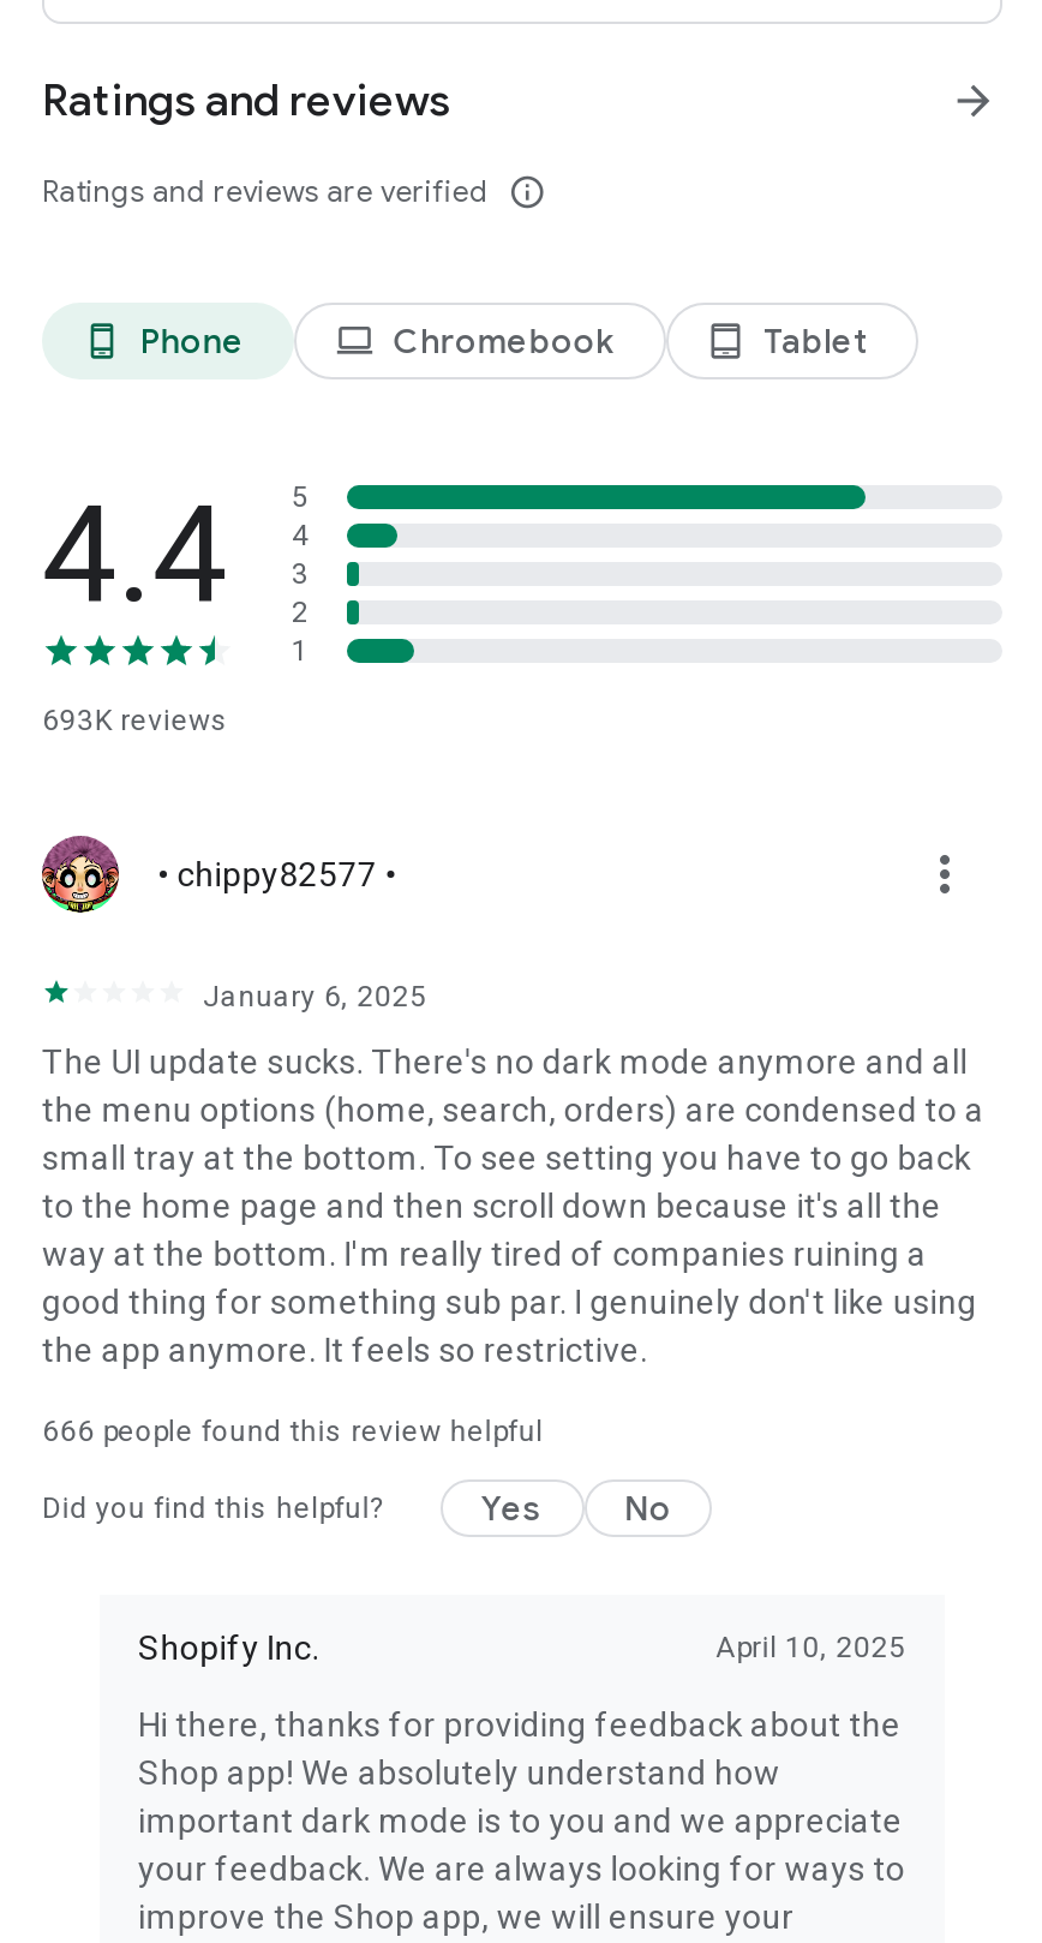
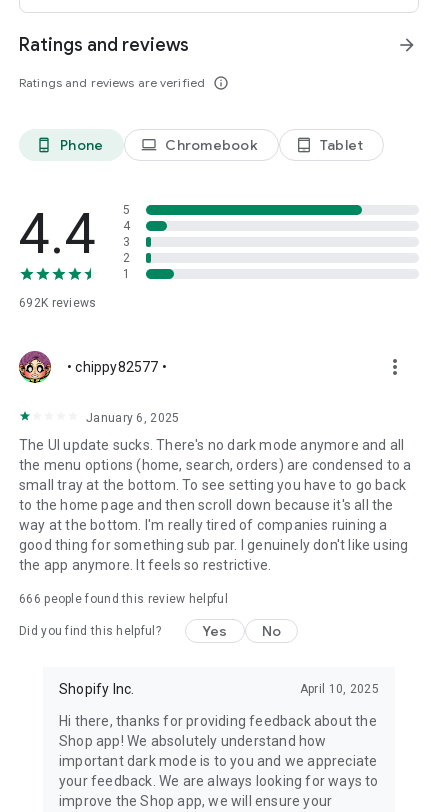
[42,704,228,737] 693K reviews -> [19,296,97,310] 692K reviews

